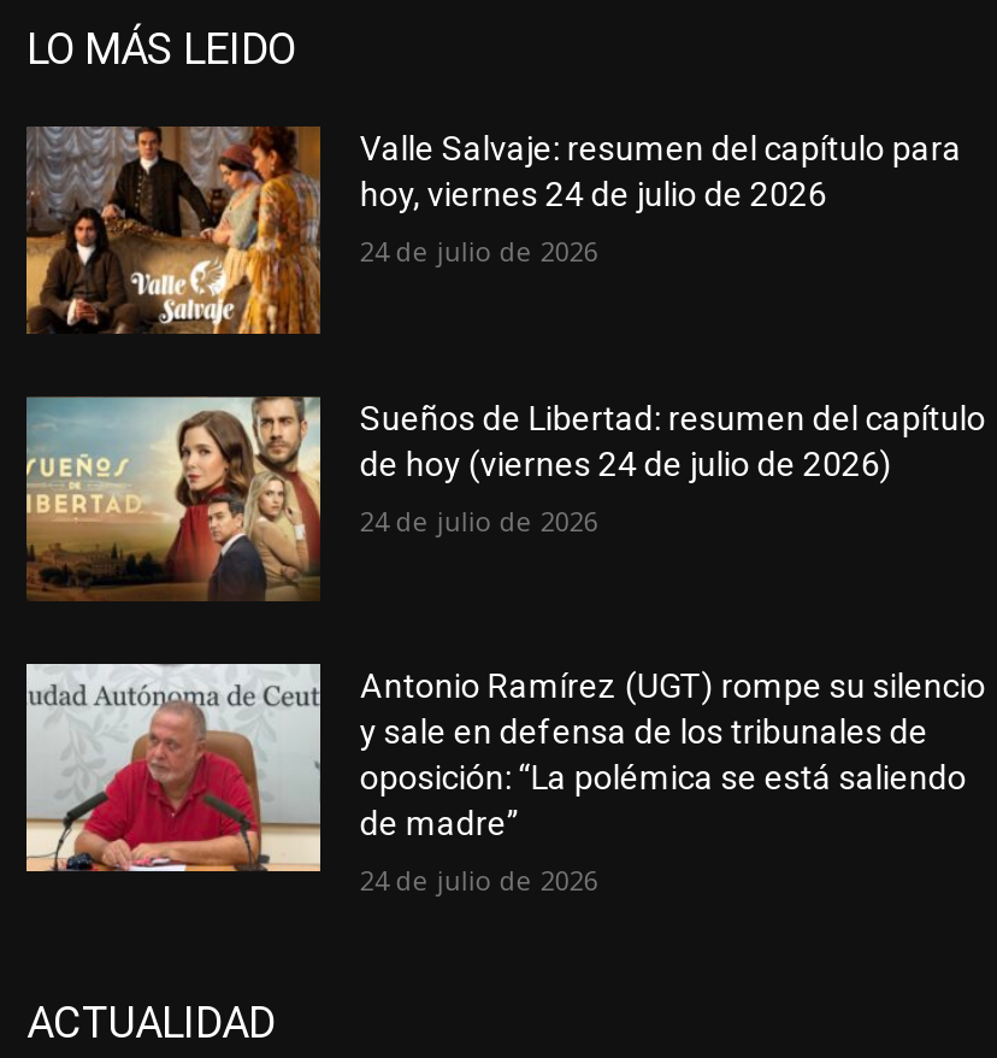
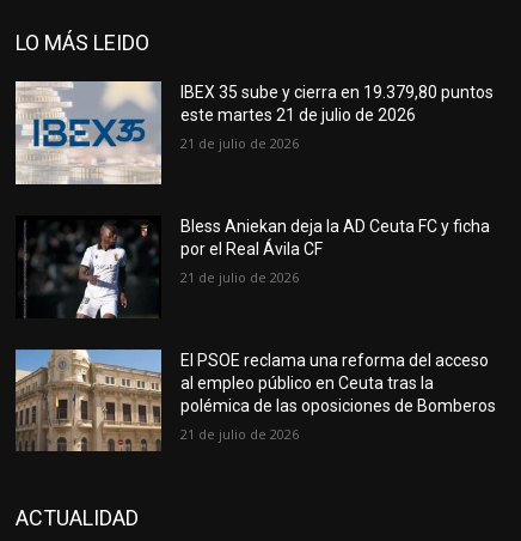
[24,125,962,337] [image] | Valle Salvaje: resumen del capítulo para | hoy, viernes 24 de julio de 2026 -> [14,80,494,186] [image] | IBEX 35 sube y cierra en 19.379,80 puntos | este martes 21 de julio de 2026
[360,232,598,268] 24 de julio de 2026 -> [181,134,299,152] 21 de julio de 2026
[24,395,986,603] [image] | Sueños de Libertad: resumen del capítulo | de hoy (viernes 24 de julio de 2026) -> [16,215,490,320] [image] | Bless Aniekan deja la AD Ceuta FC y ficha | por el Real Ávila CF
[360,501,598,537] 24 de julio de 2026 -> [181,268,299,286] 21 de julio de 2026
[24,663,986,875] [image] | Antonio Ramírez (UGT) rompe su silencio | y sale en defensa de los tribunales de | oposición: “La polémica se está saliendo | de madre” -> [14,348,496,452] [image] | El PSOE reclama una reforma del acceso | al empleo público en Ceuta tras la | polémica de las oposiciones de Bomberos
[360,862,598,898] 24 de julio de 2026 -> [181,424,299,442] 21 de julio de 2026

